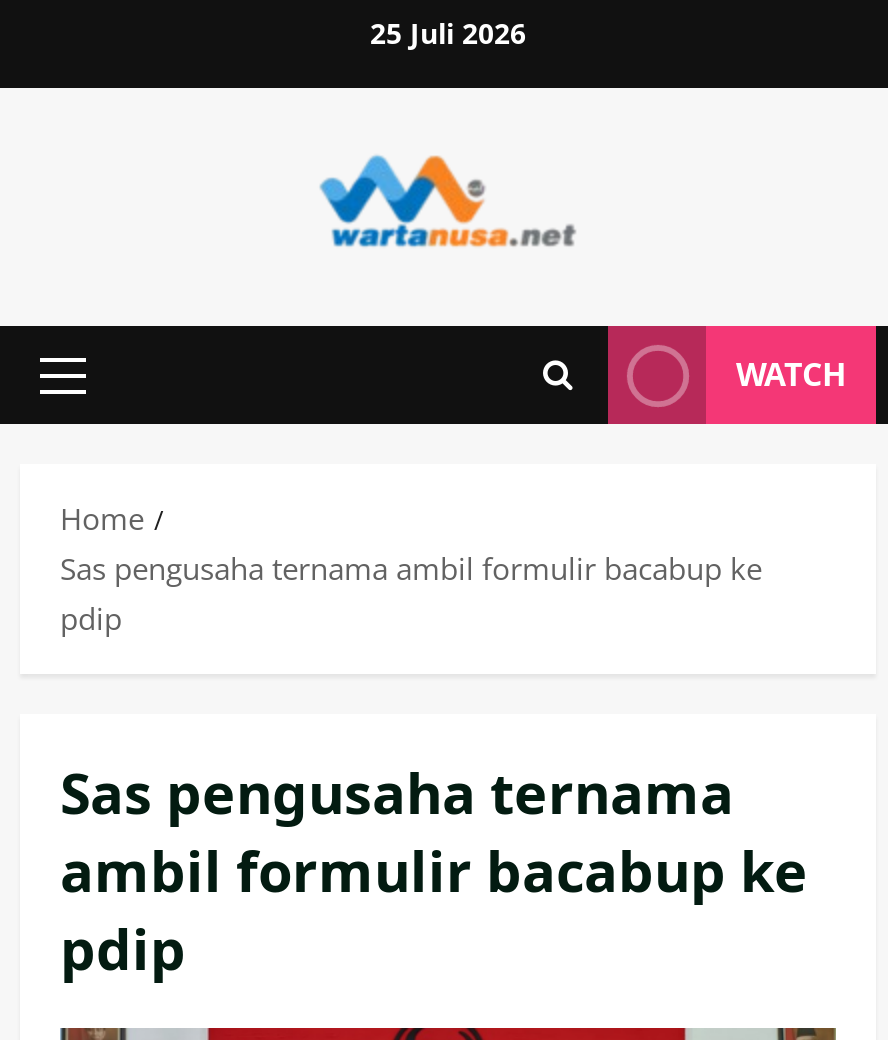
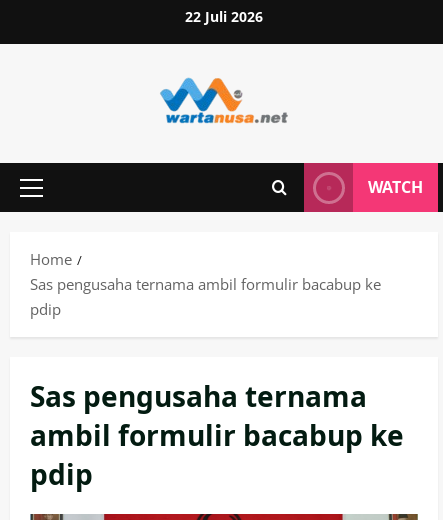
[370,14,526,52] 25 Juli 2026 -> [185,7,263,26] 22 Juli 2026

